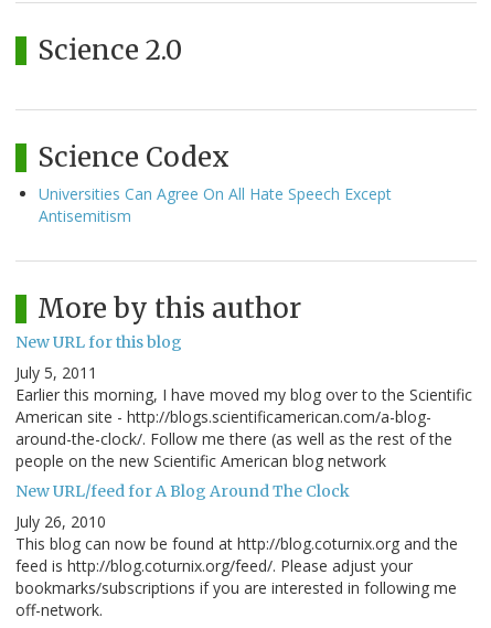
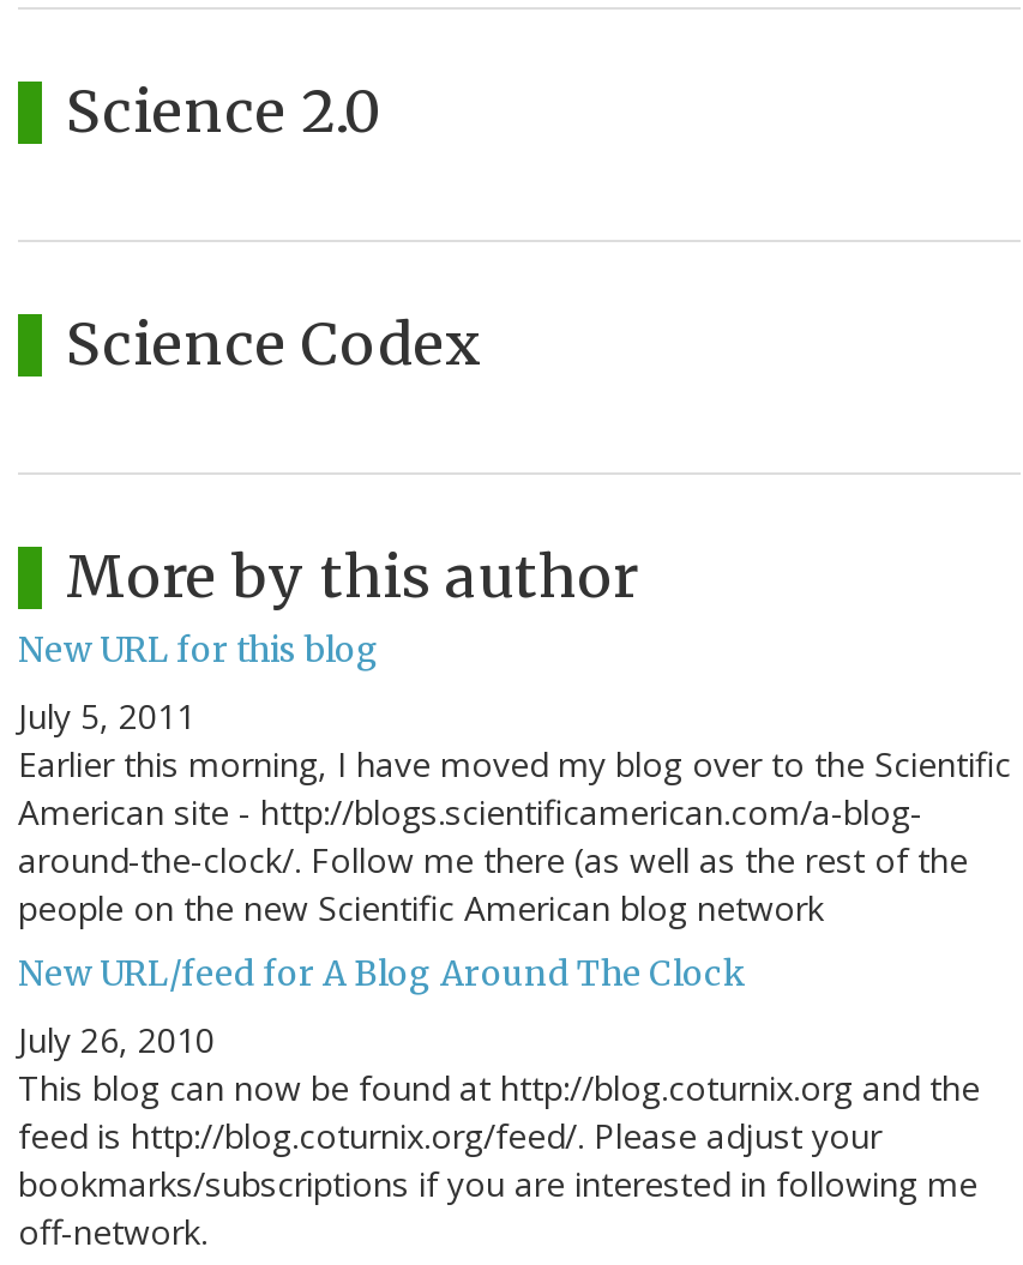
[39,184,392,227] Universities Can Agree On All Hate Speech Except | Antisemitism -> none

